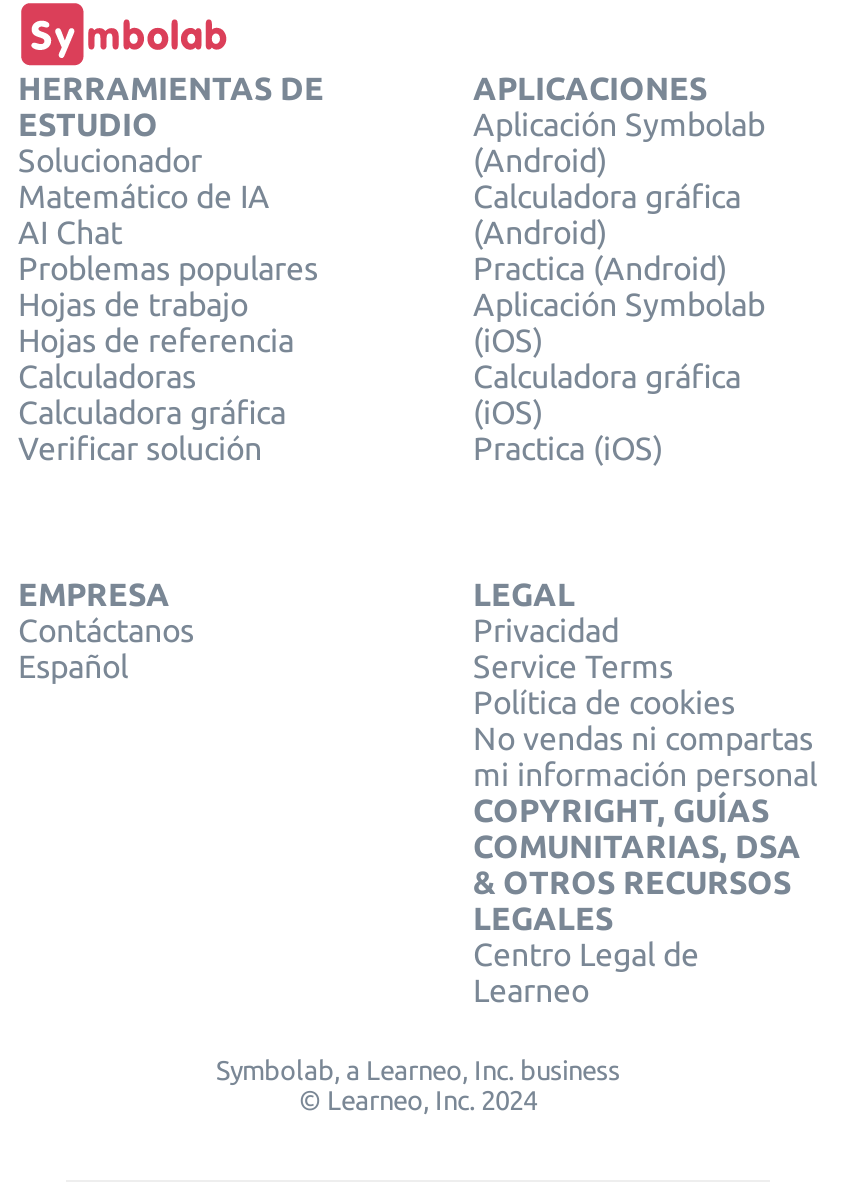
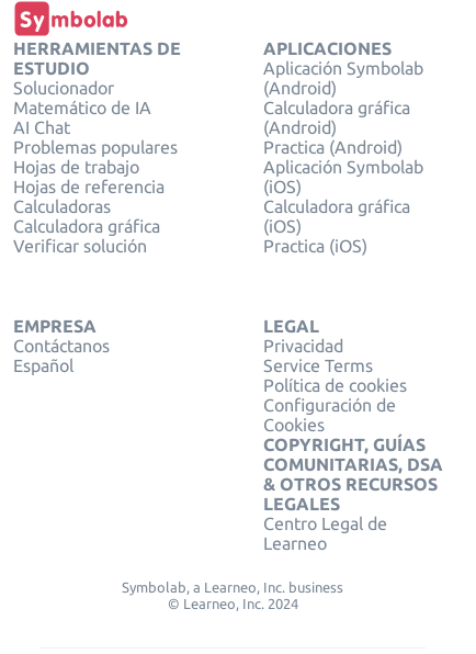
[473,721,817,793] No vendas ni compartas | mi información personal -> [263,396,395,435] Configuración de | Cookies

